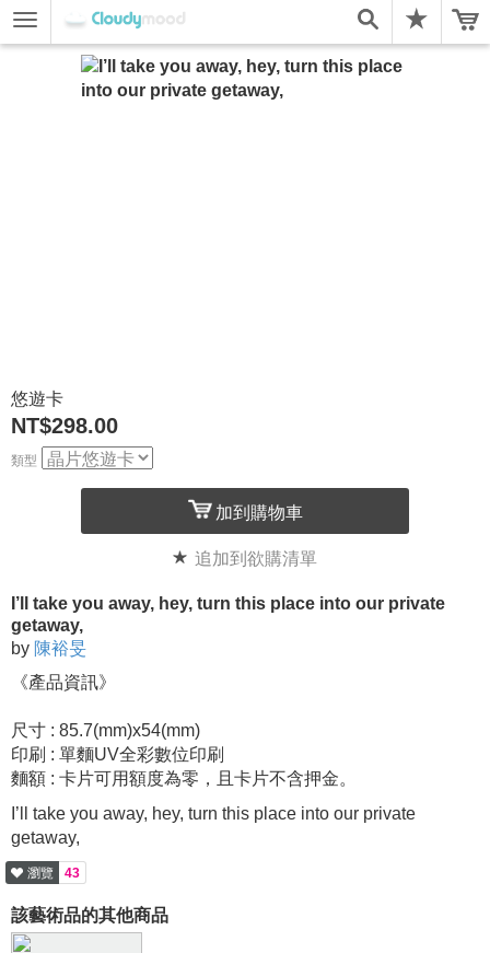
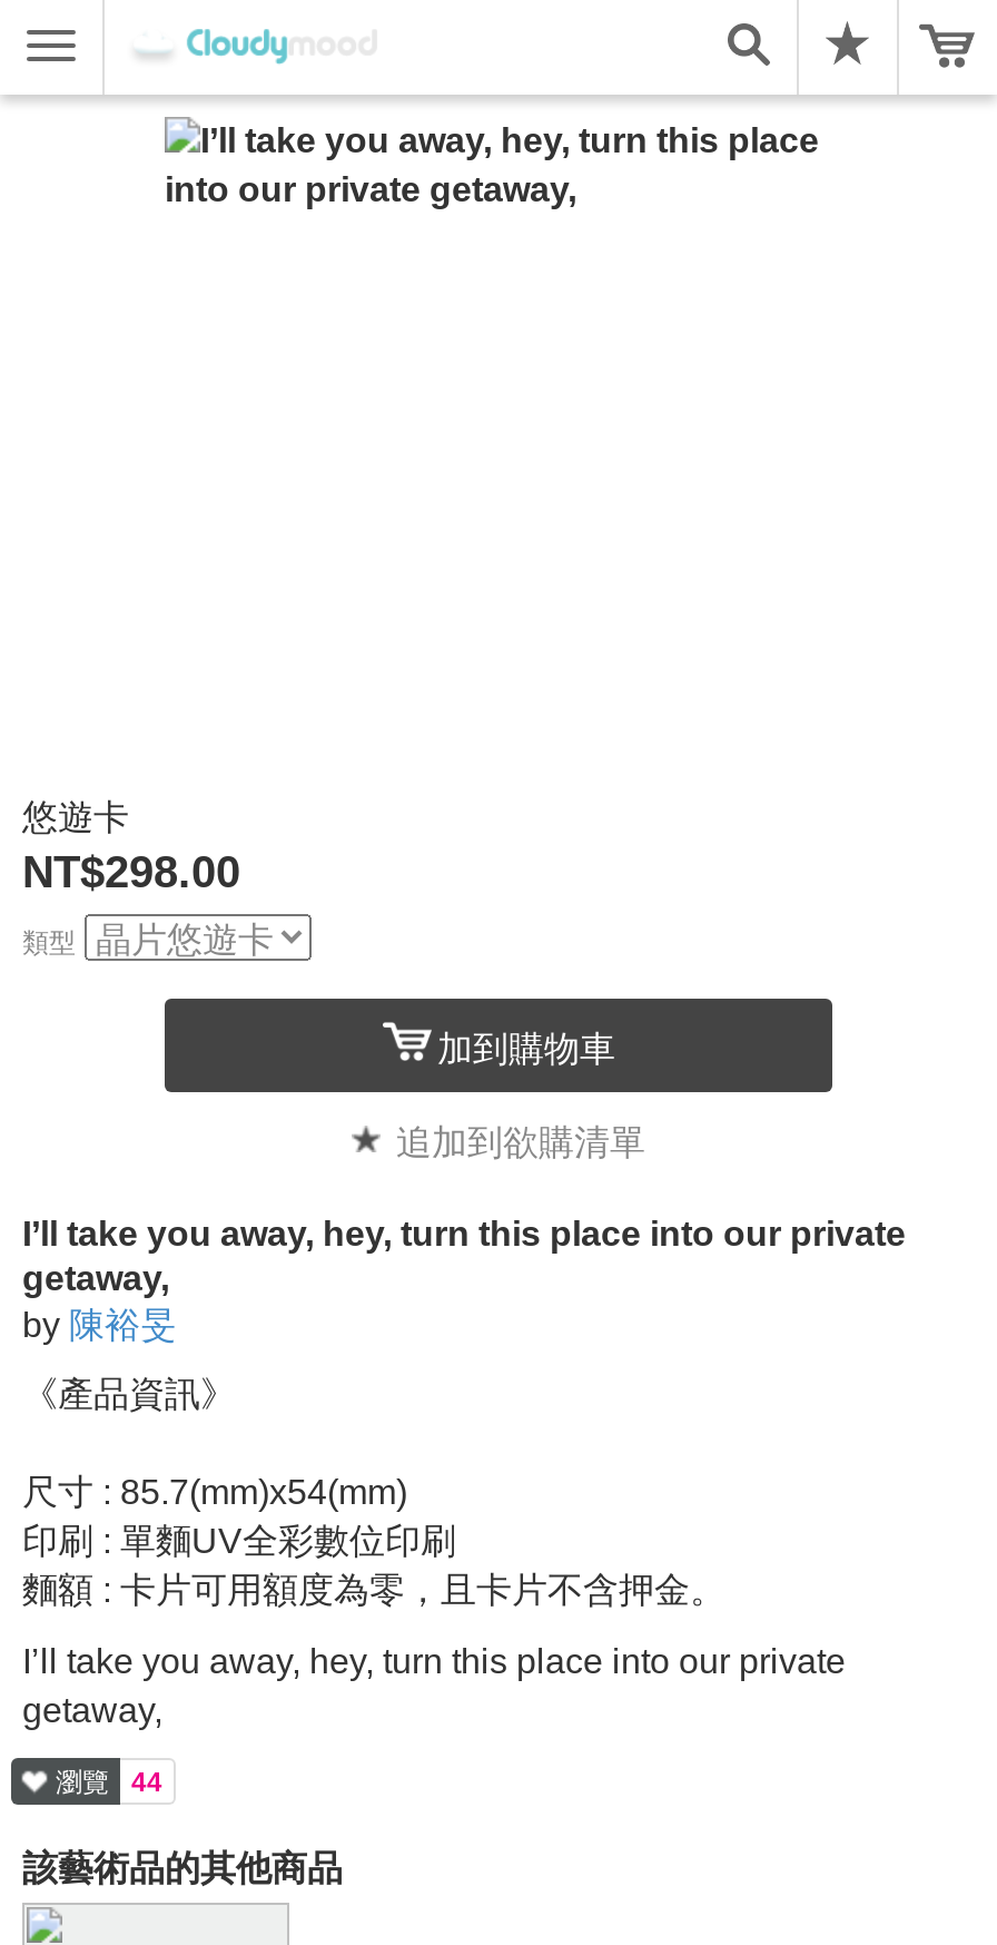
[27,865,80,881] 瀏覽 43 -> [56,1767,162,1798] 瀏覽 44

